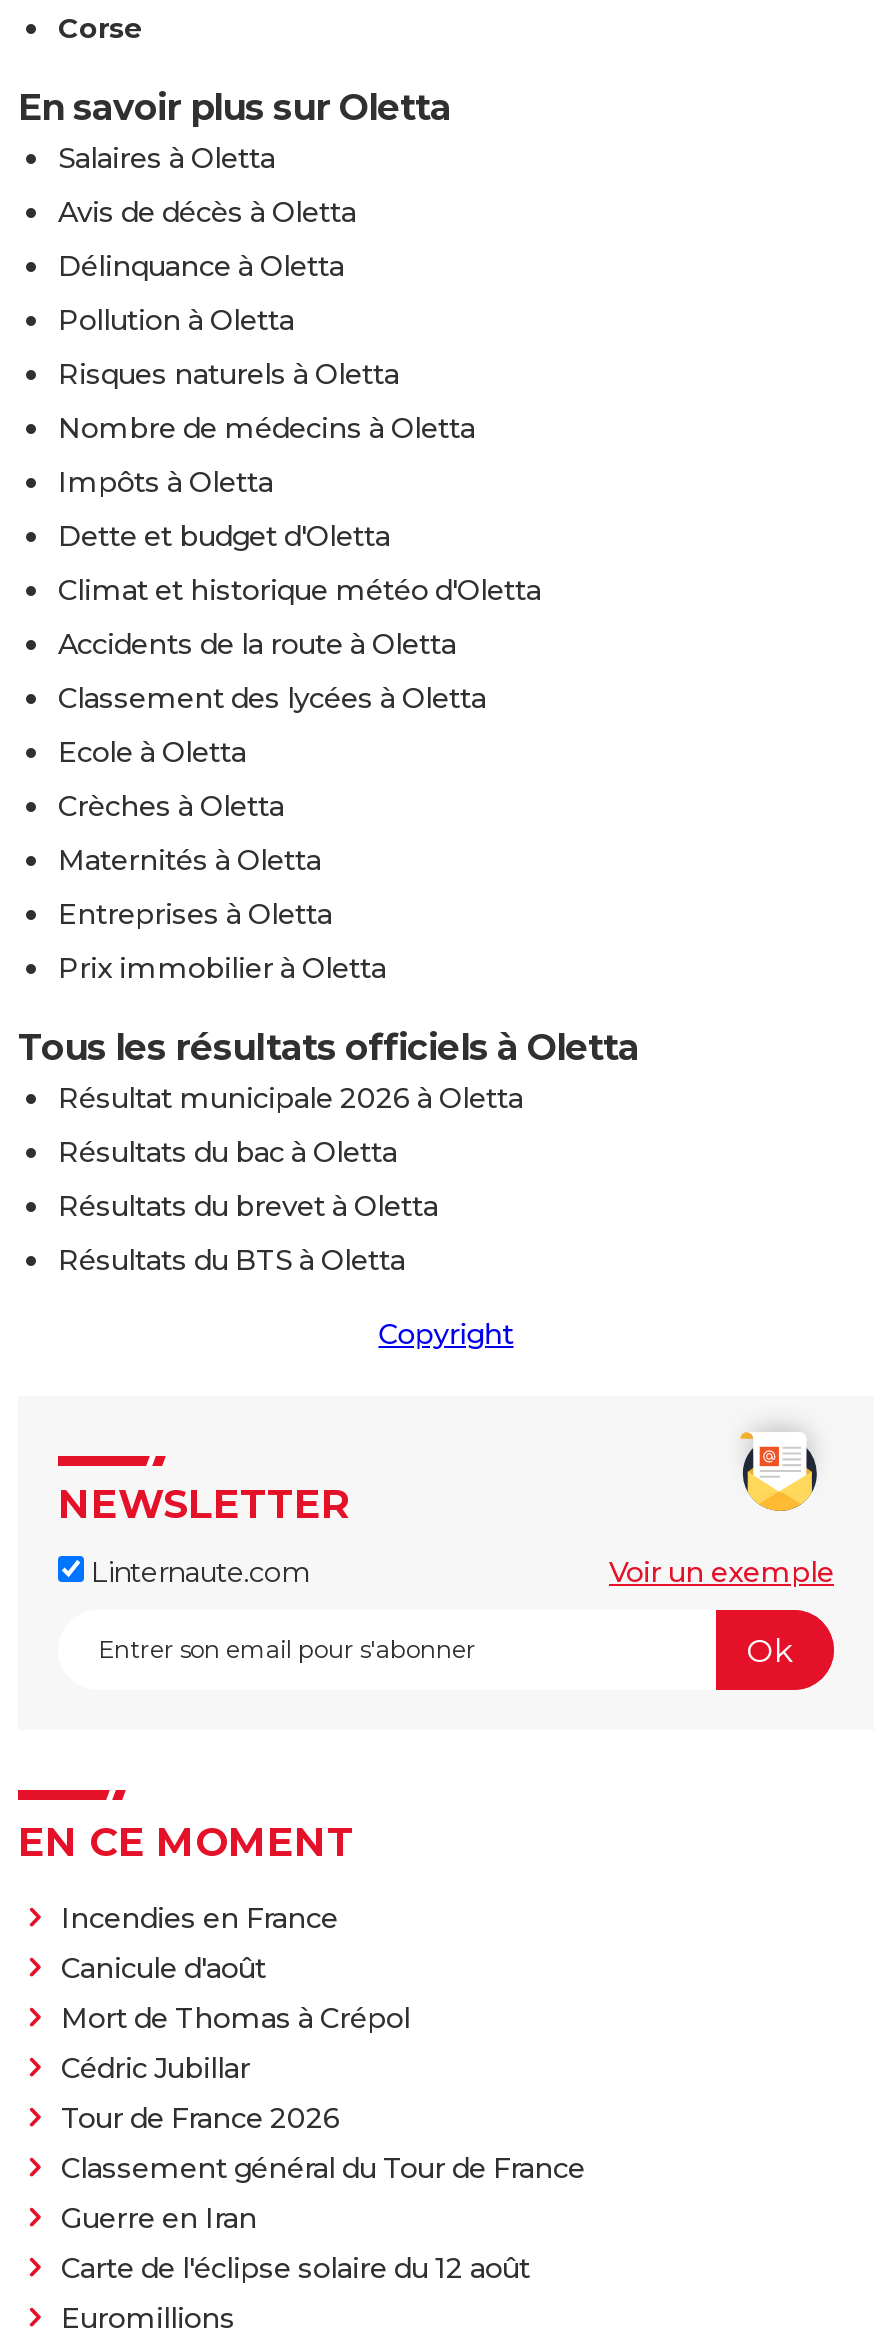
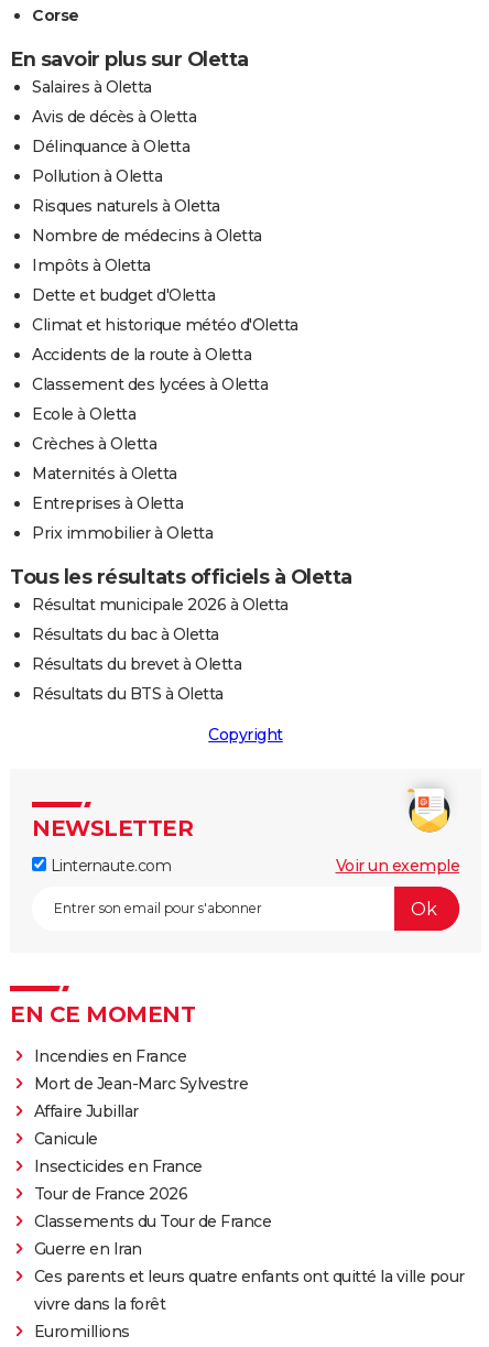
[61,1951,410,2087] Canicule d'août | Mort de Thomas à Crépol | Cédric Jubillar -> [34,1074,248,1177] Mort de Jean-Marc Sylvestre | Affaire Jubillar | Canicule | Insecticides en France
[61,2151,585,2187] Classement général du Tour de France -> [34,1212,271,1232] Classements du Tour de France
[61,2251,530,2287] Carte de l'éclipse solaire du 12 août -> [34,1267,464,1314] Ces parents et leurs quatre enfants ont quitté la ville pour | vivre dans la forêt

